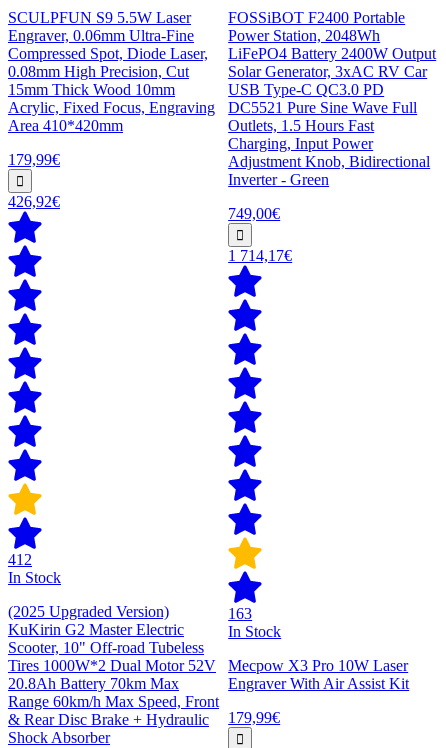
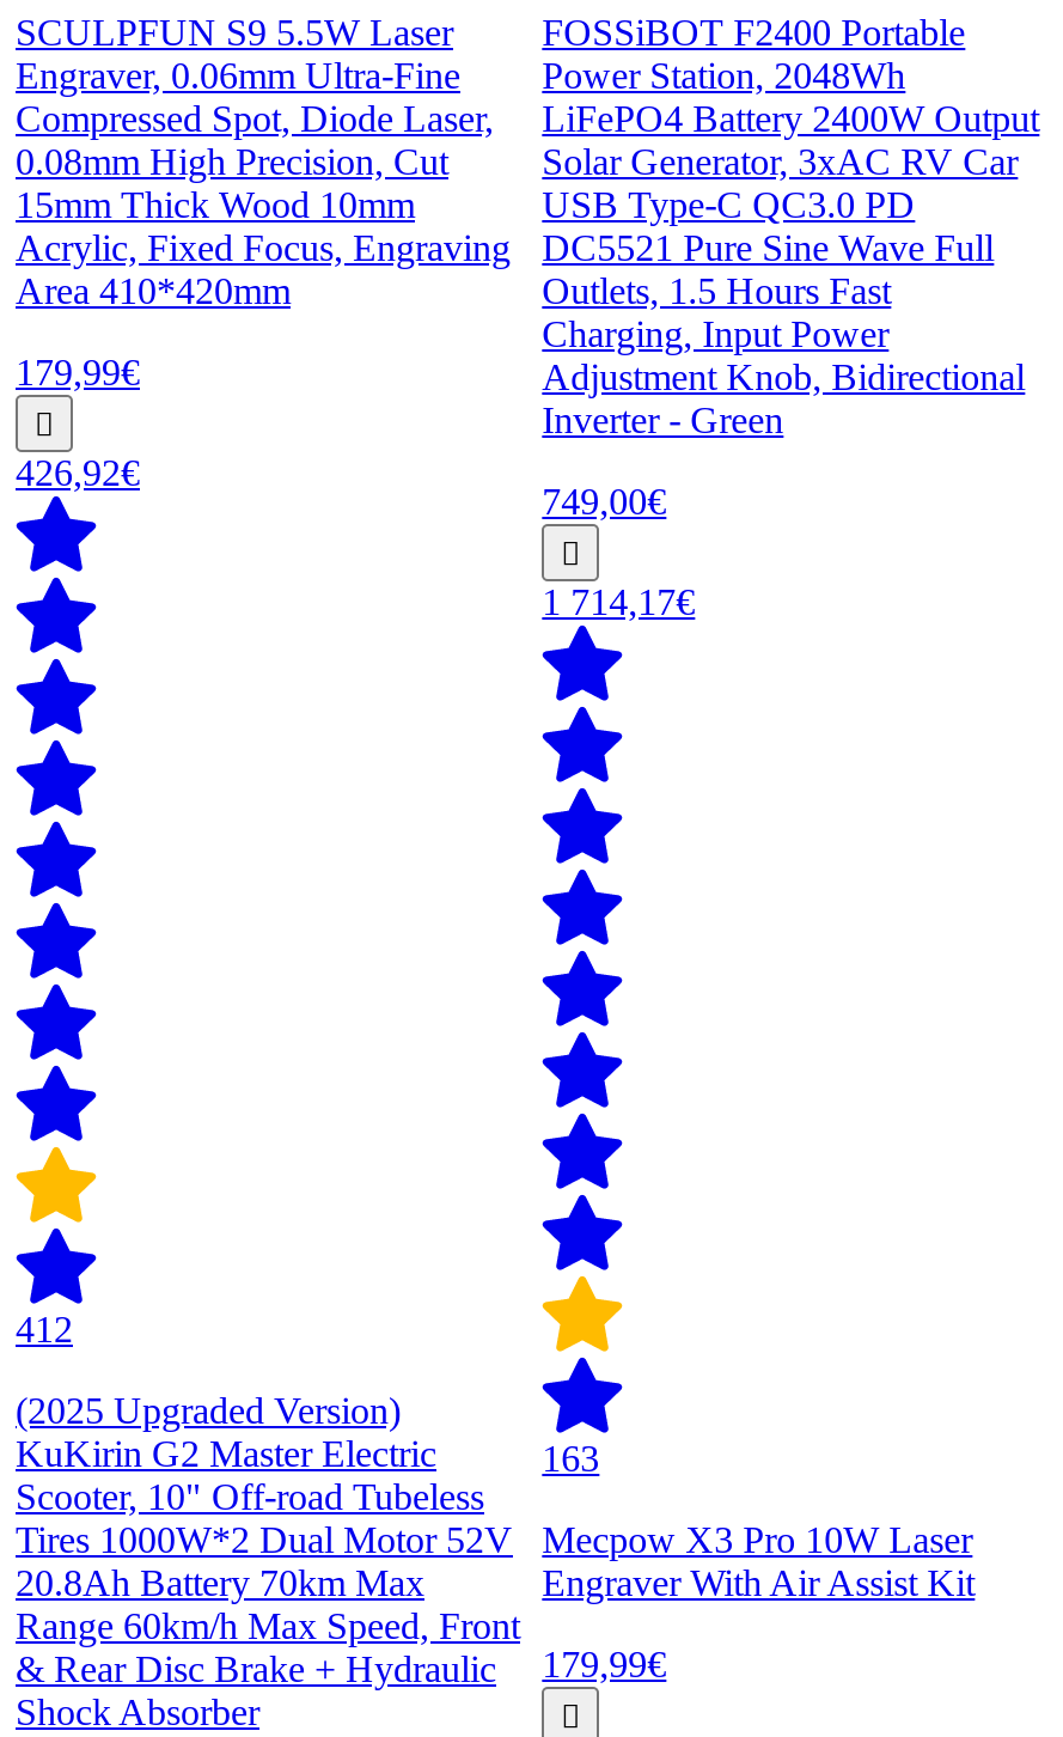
[8,569,61,586] In Stock -> none
[228,623,281,640] In Stock -> none

